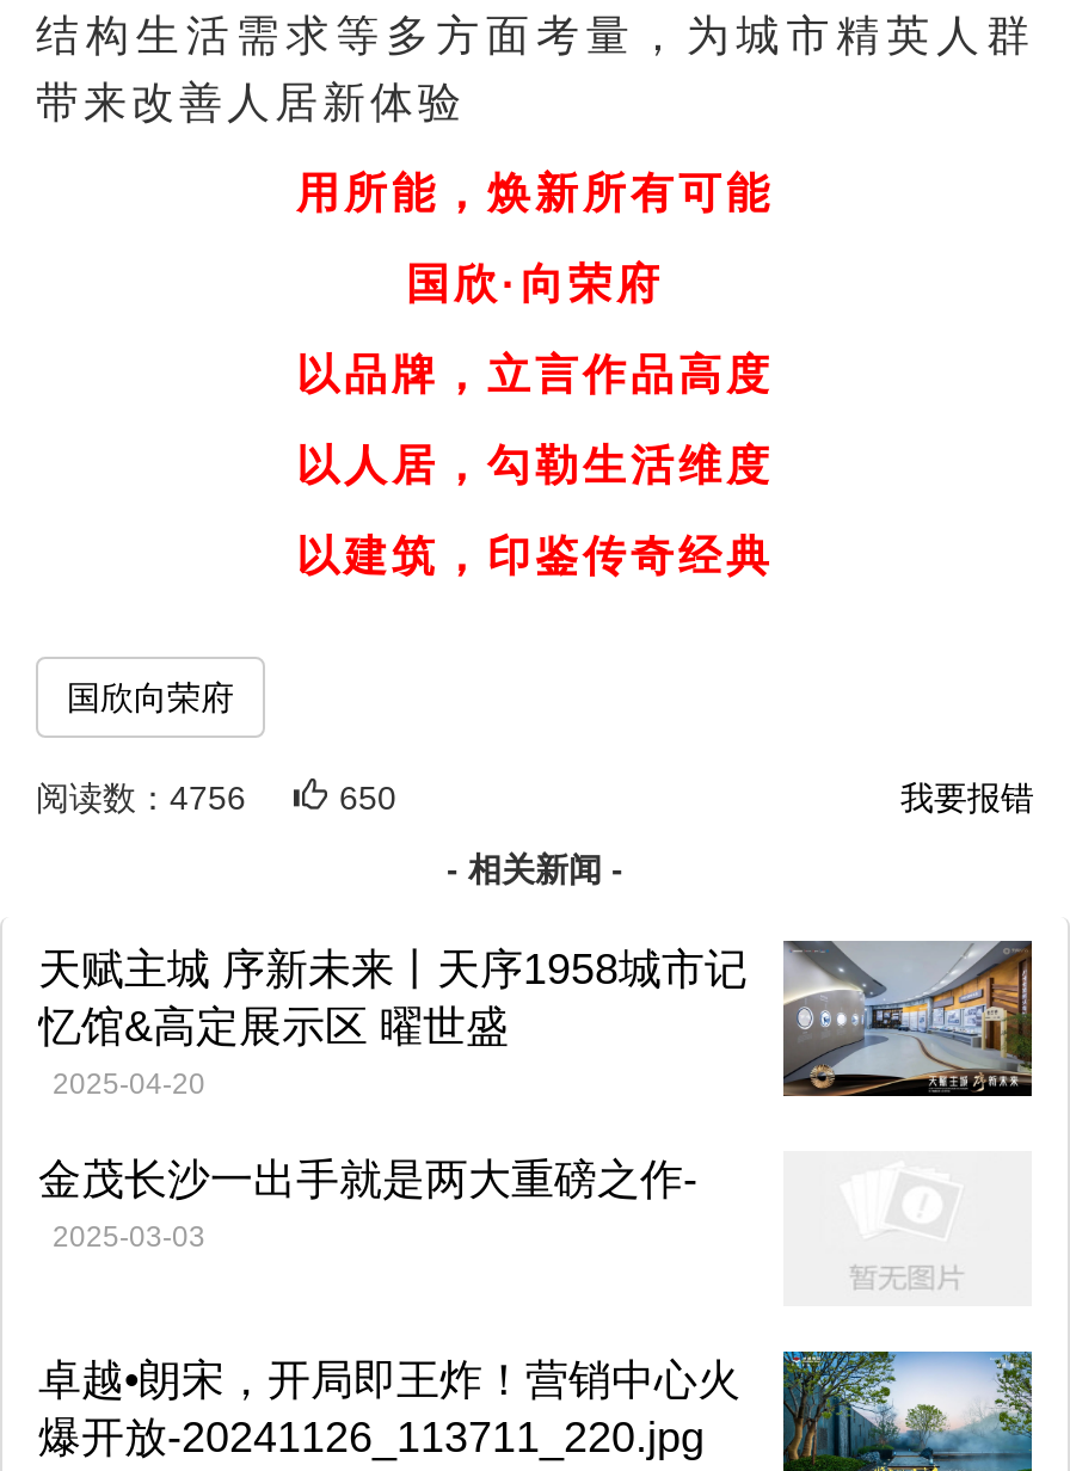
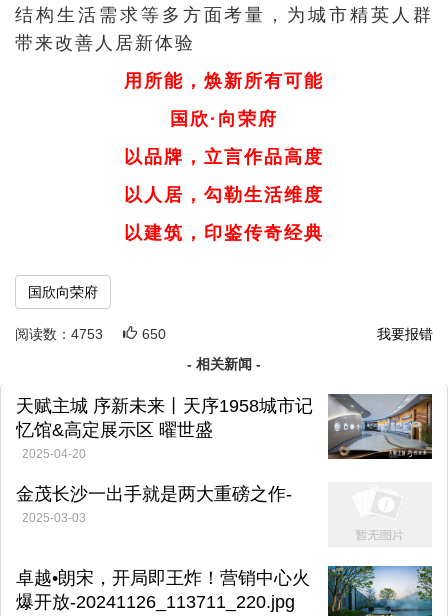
[36,778,246,817] 阅读数：4756 -> [15,326,103,342] 阅读数：4753

